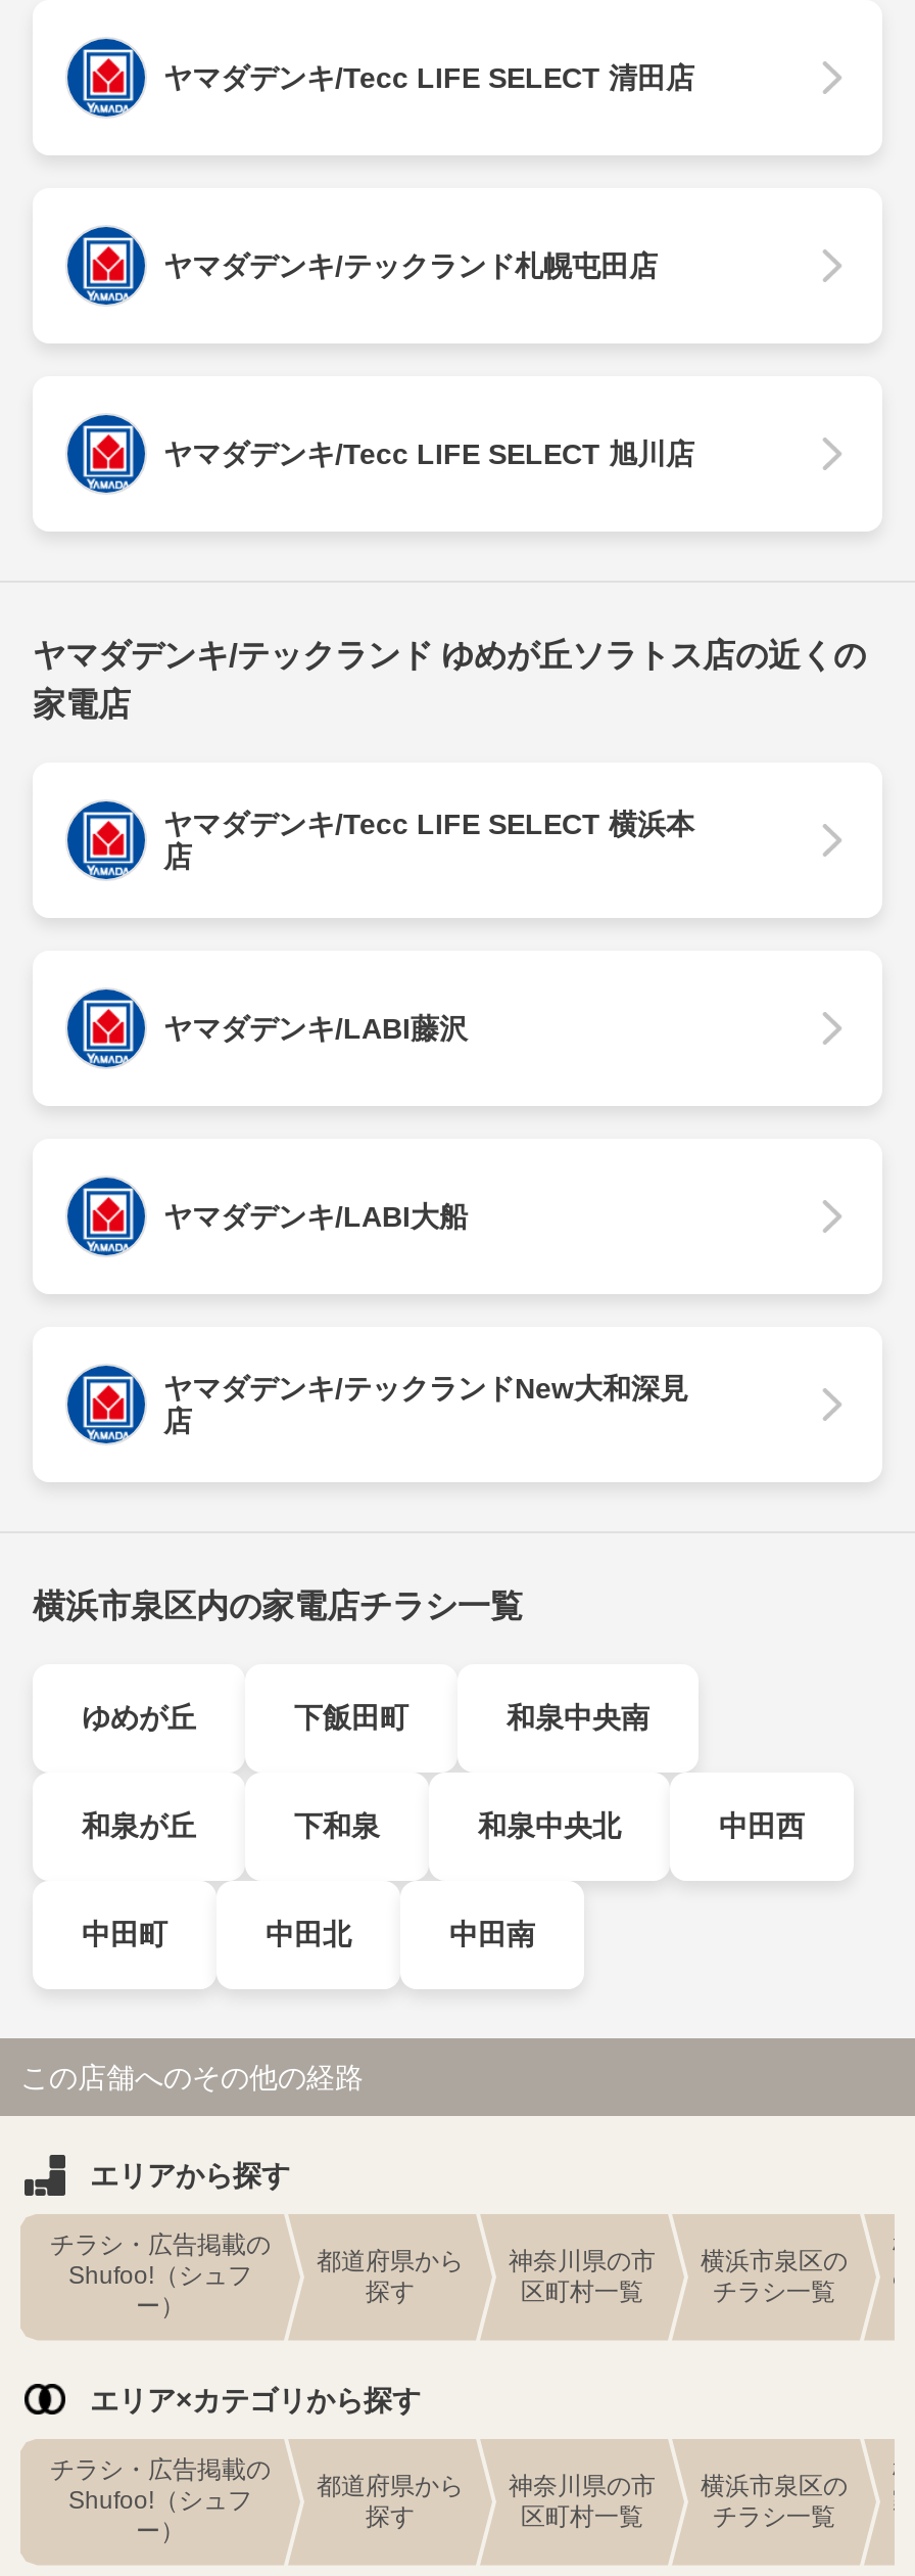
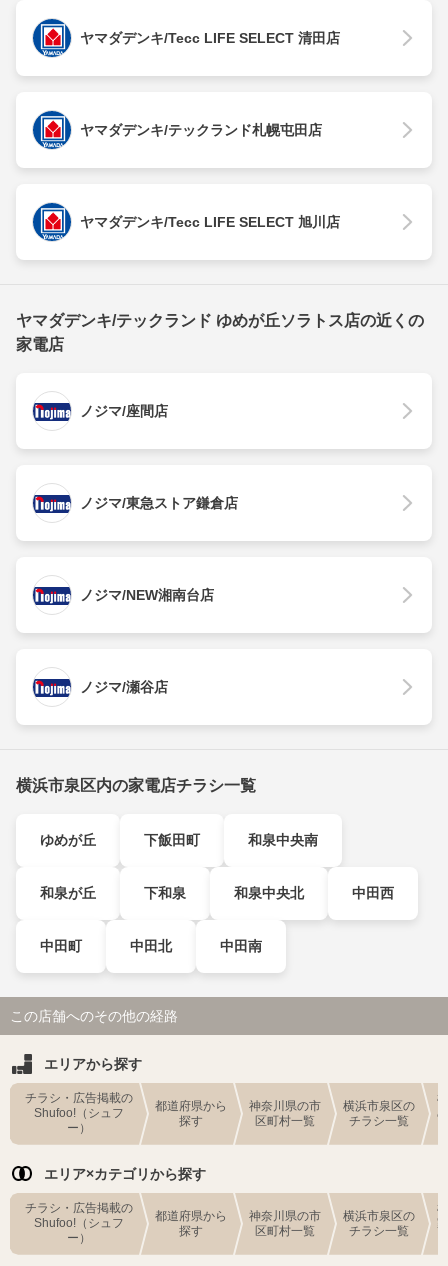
[67,799,694,881] [image] | ヤマダデンキ/Tecc LIFE SELECT 横浜本 | 店 -> [33,392,168,430] [image] | ノジマ/座間店
[67,987,468,1069] [image] | ヤマダデンキ/LABI藤沢 -> [33,484,238,522] [image] | ノジマ/東急ストア鎌倉店
[67,1176,468,1257] [image] | ヤマダデンキ/LABI大船 -> [33,576,214,614] [image] | ノジマ/NEW湘南台店
[67,1364,688,1445] [image] | ヤマダデンキ/テックランドNew大和深見 | 店 -> [33,668,168,706] [image] | ノジマ/瀬谷店

